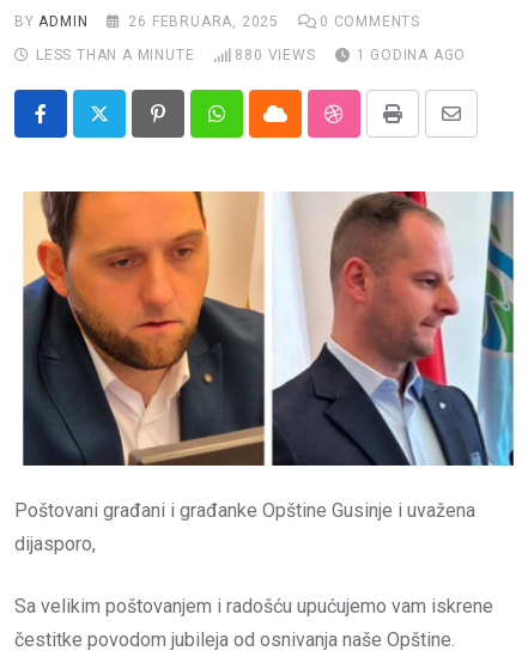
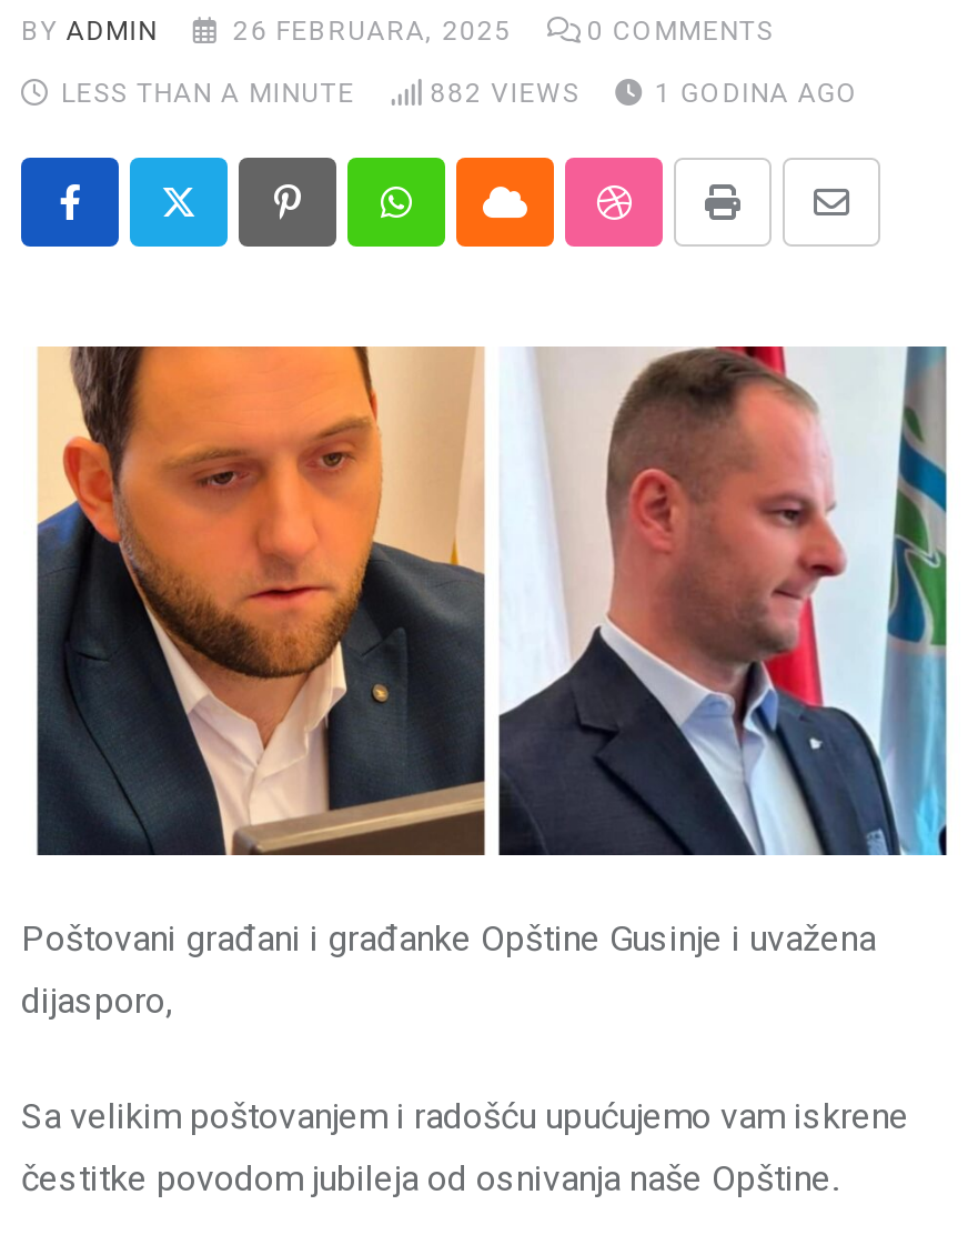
[235,47,316,63] 880 VIEWS -> [430,78,580,109] 882 VIEWS

